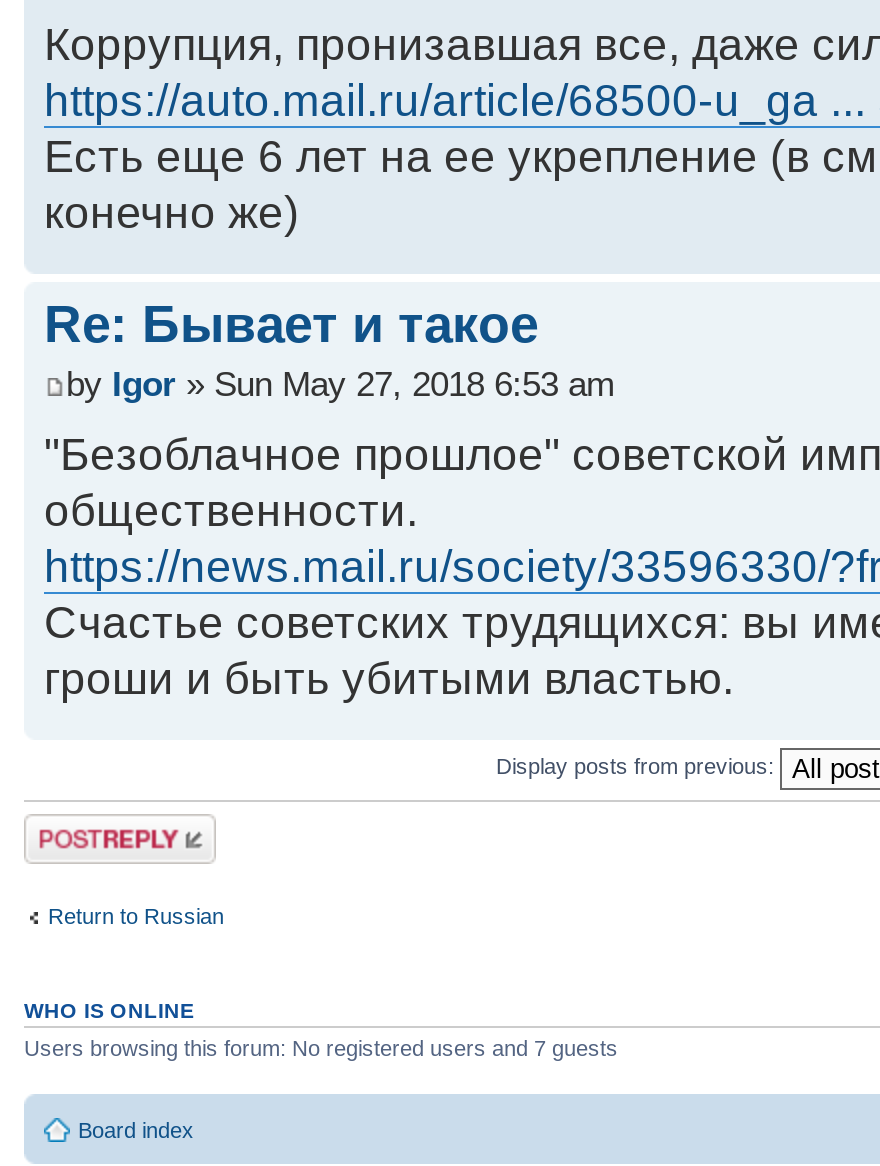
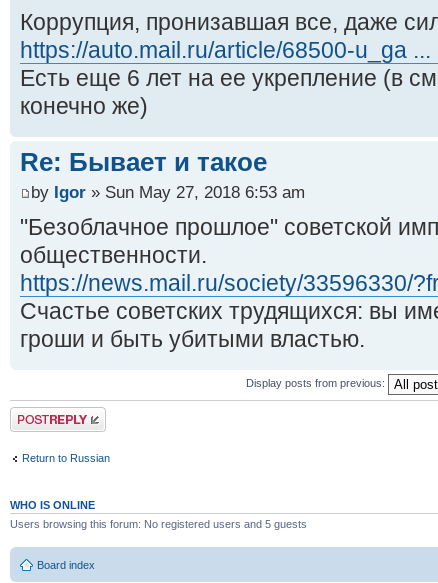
[24,1035,618,1059] Users browsing this forum: No registered users and 7 guests -> [10,518,307,530] Users browsing this forum: No registered users and 5 guests

